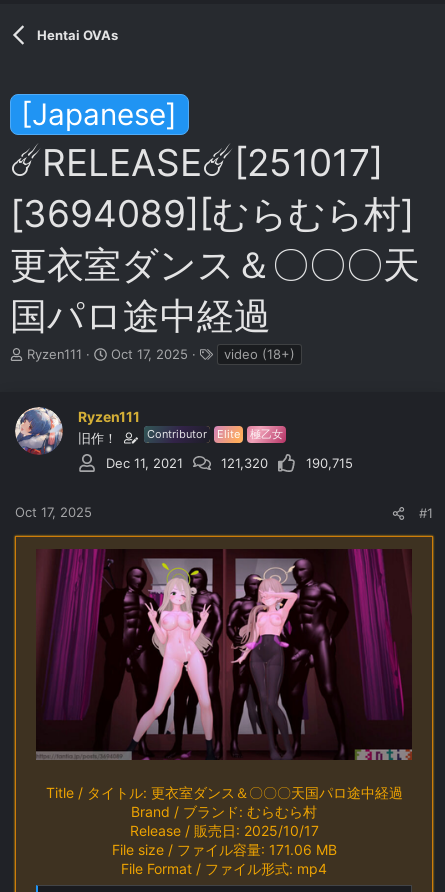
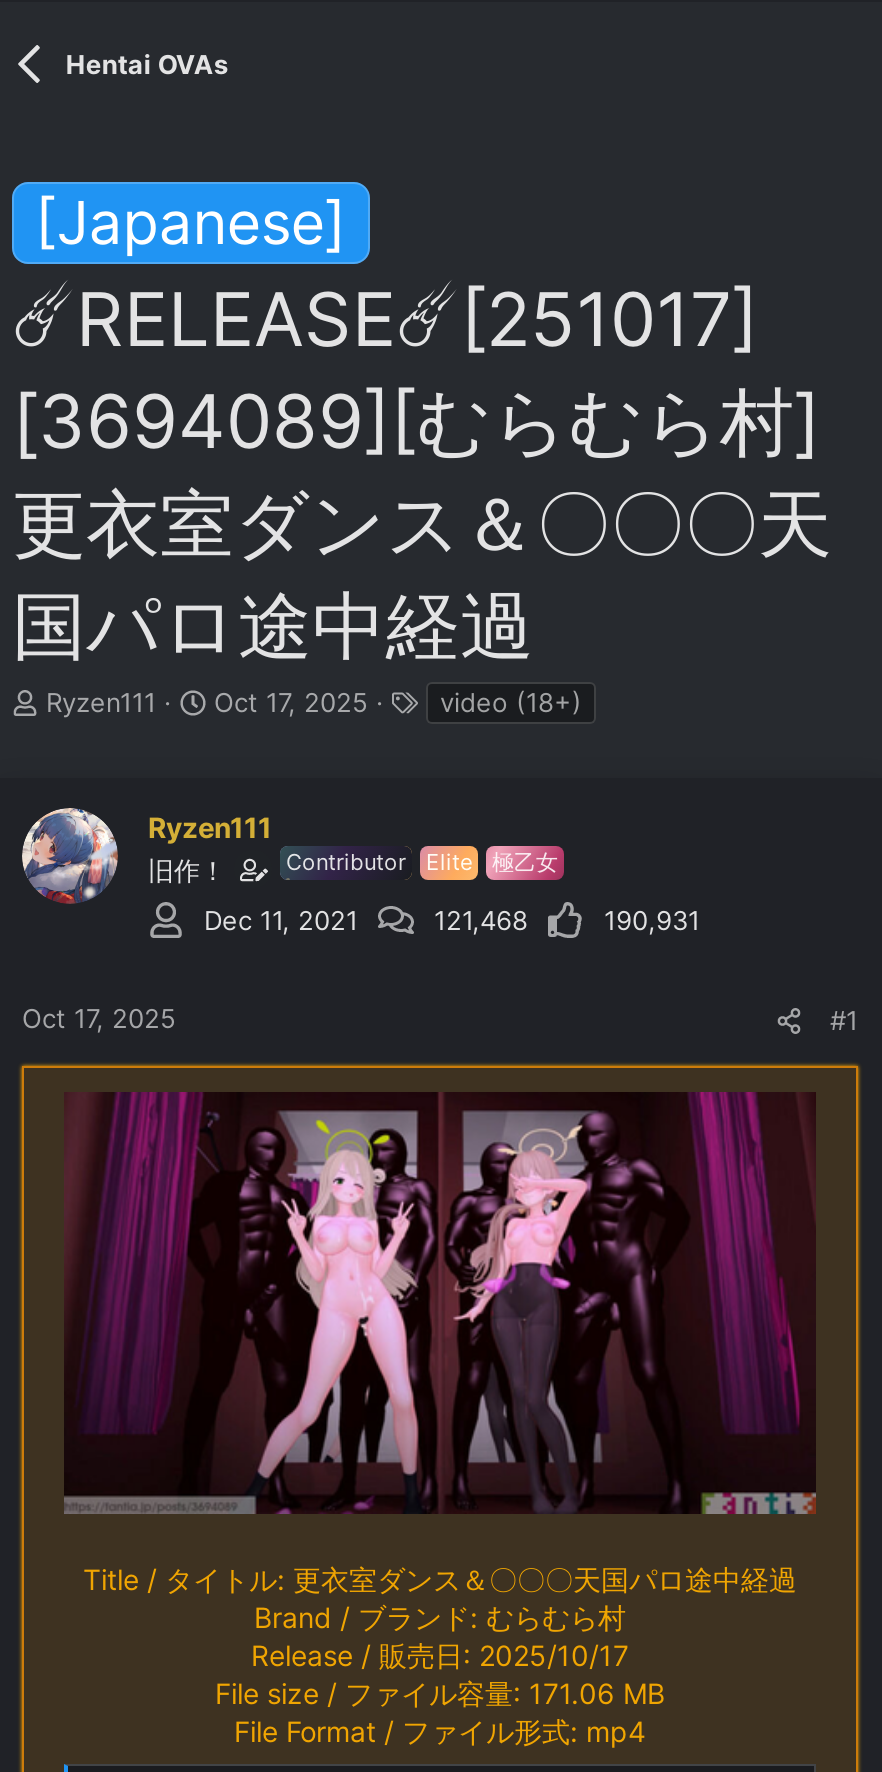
[221,455,268,471] 121,320 -> [434,905,528,937] 121,468
[306,455,353,471] 190,715 -> [604,905,700,937] 190,931

